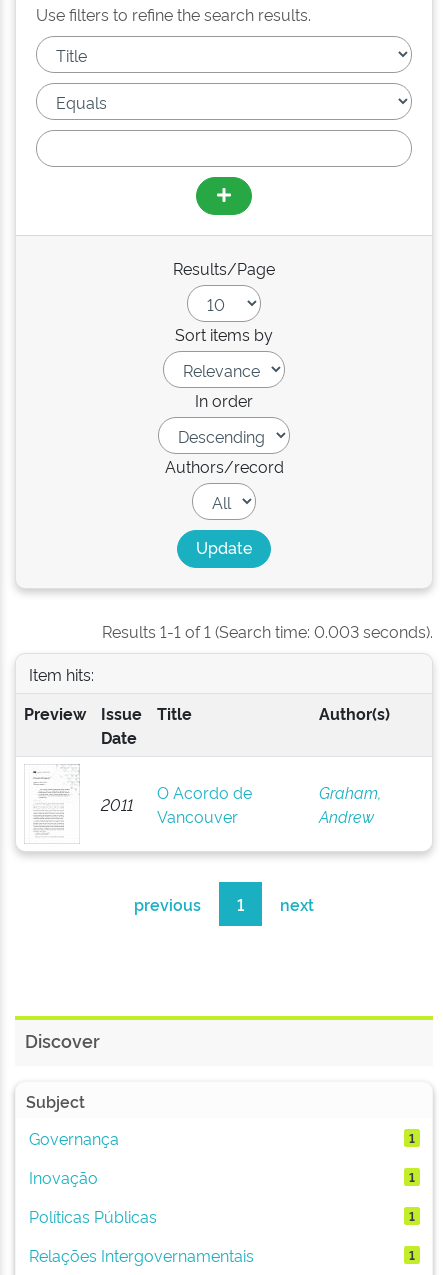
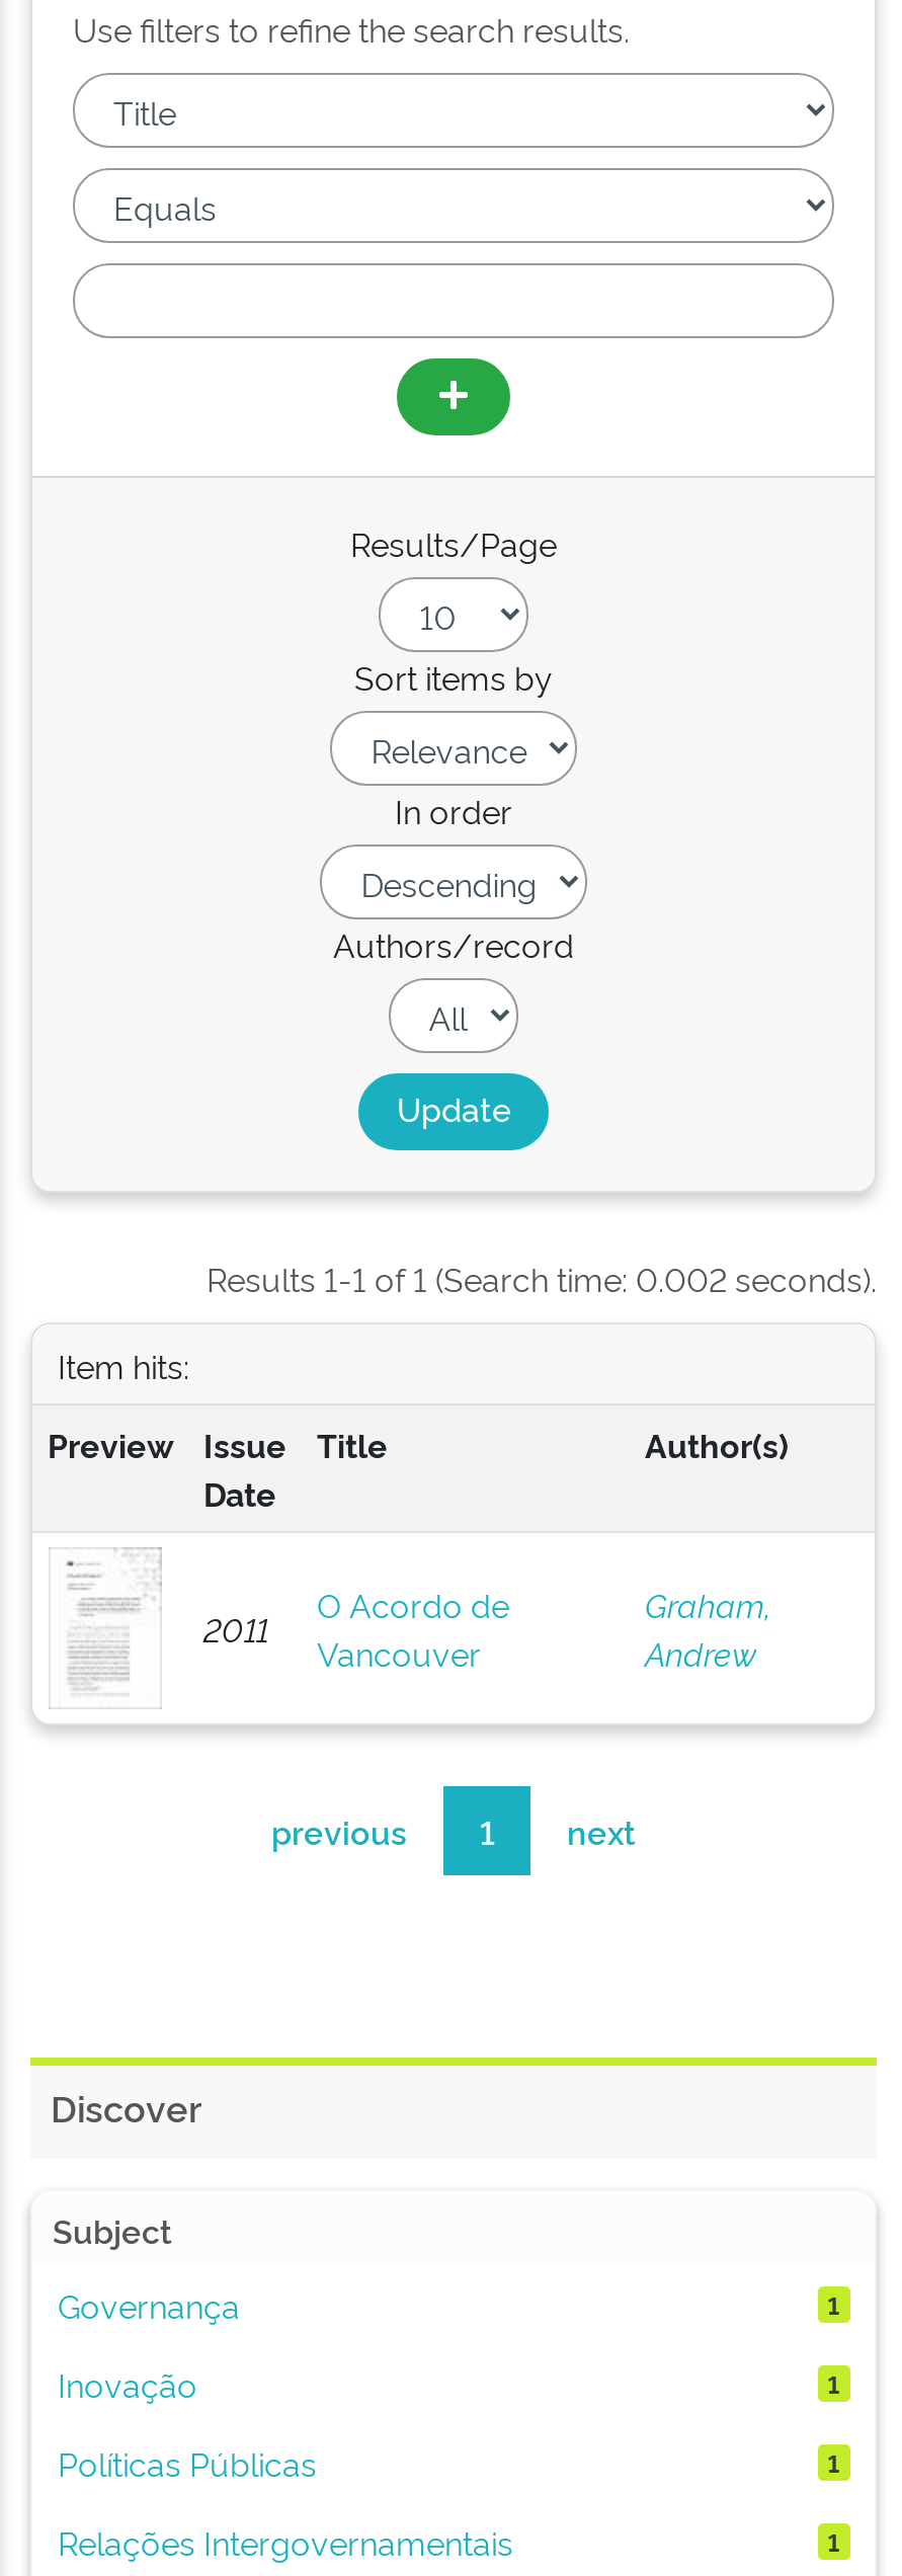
[102,620,433,642] Results 1-1 of 1 (Search time: 0.003 seconds). -> [207,1256,877,1300] Results 1-1 of 1 (Search time: 0.002 seconds).

